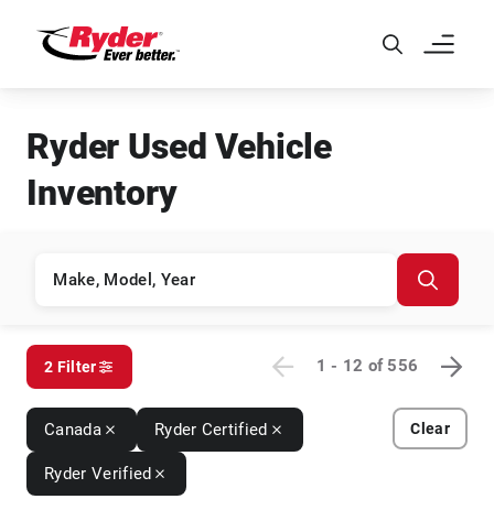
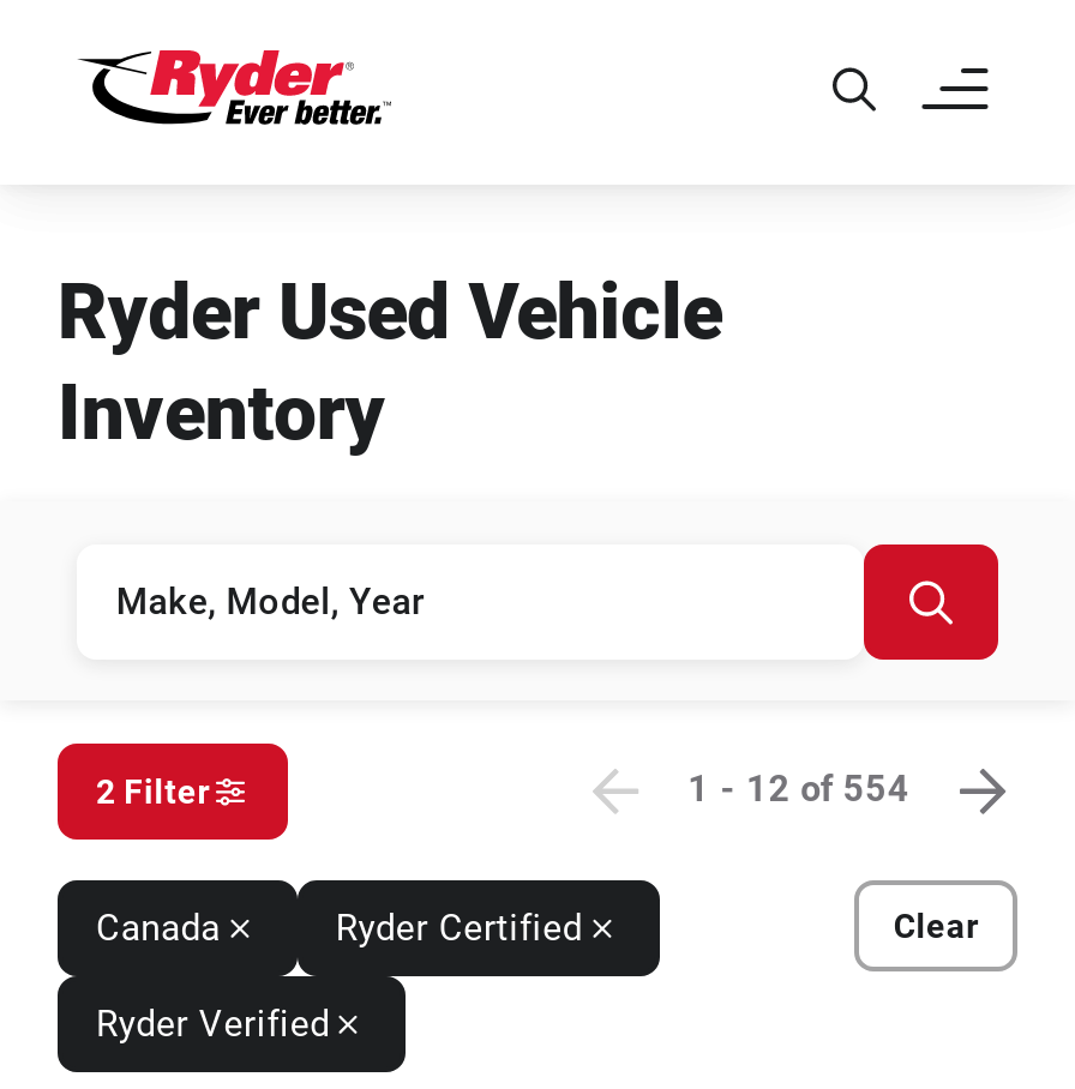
[316,356,418,376] 1 - 12 of 556 -> [688,768,910,811] 1 - 12 of 554

